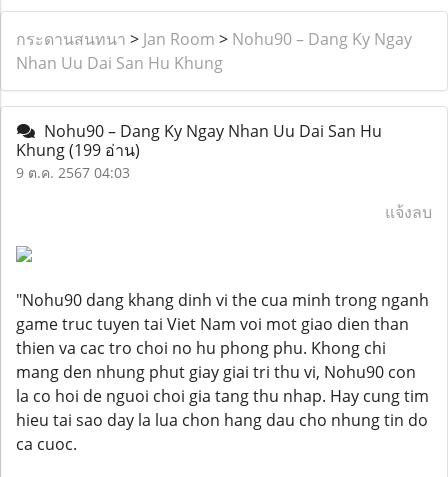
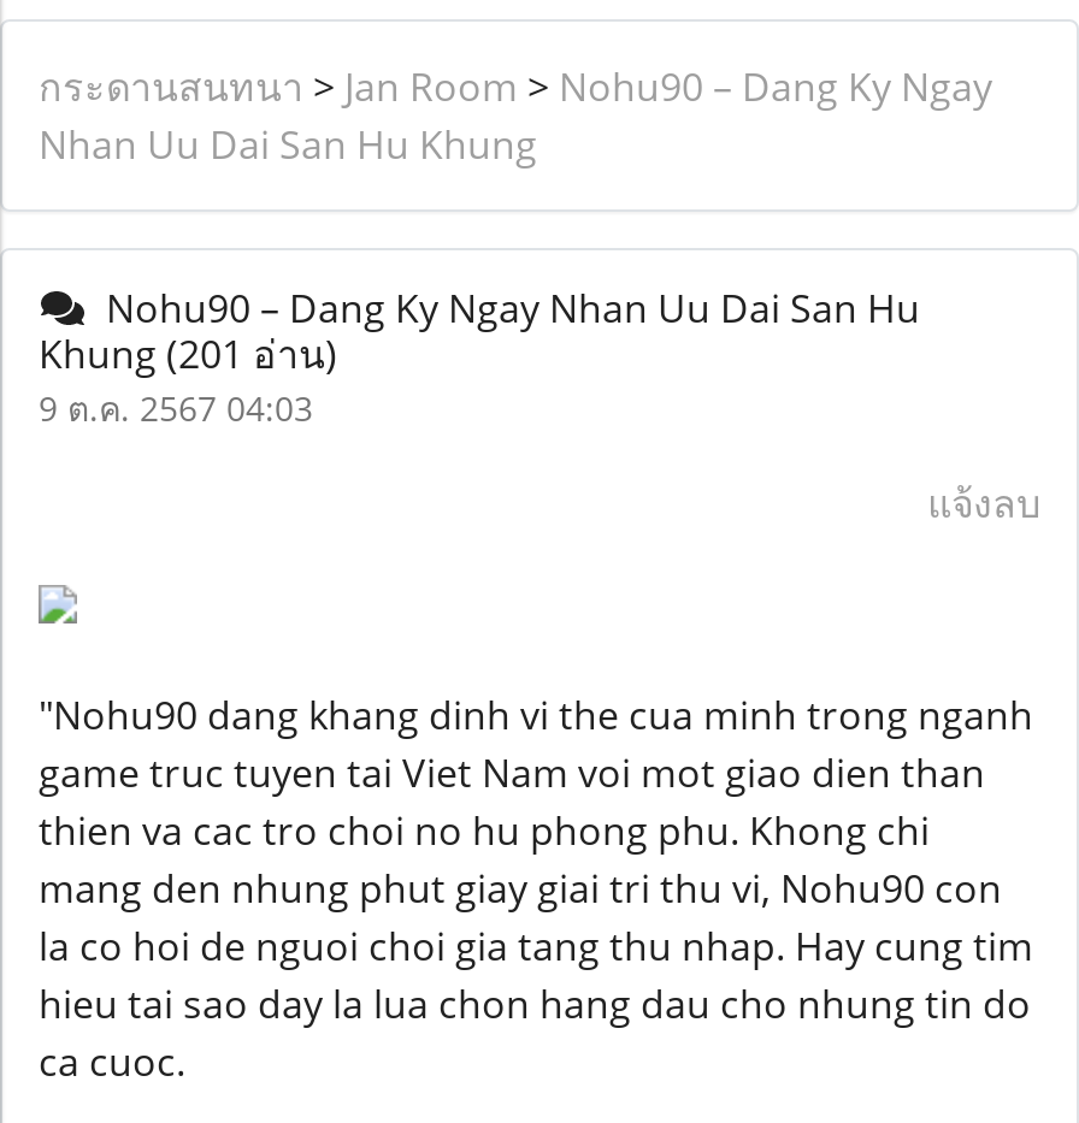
[16,139,140,161] Khung (199 อ่าน) -> [39,327,337,380] Khung (201 อ่าน)

